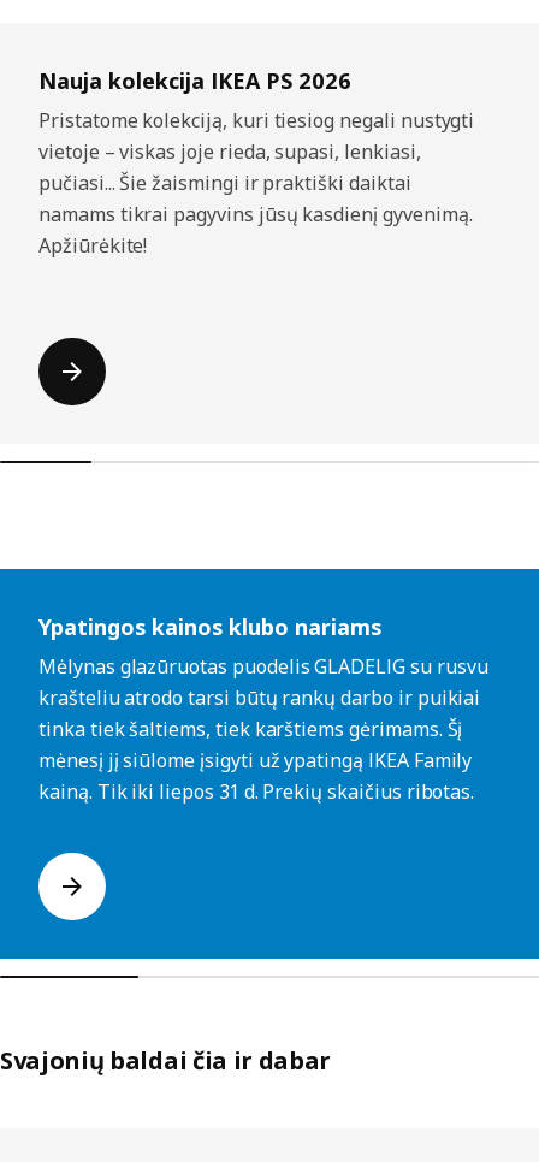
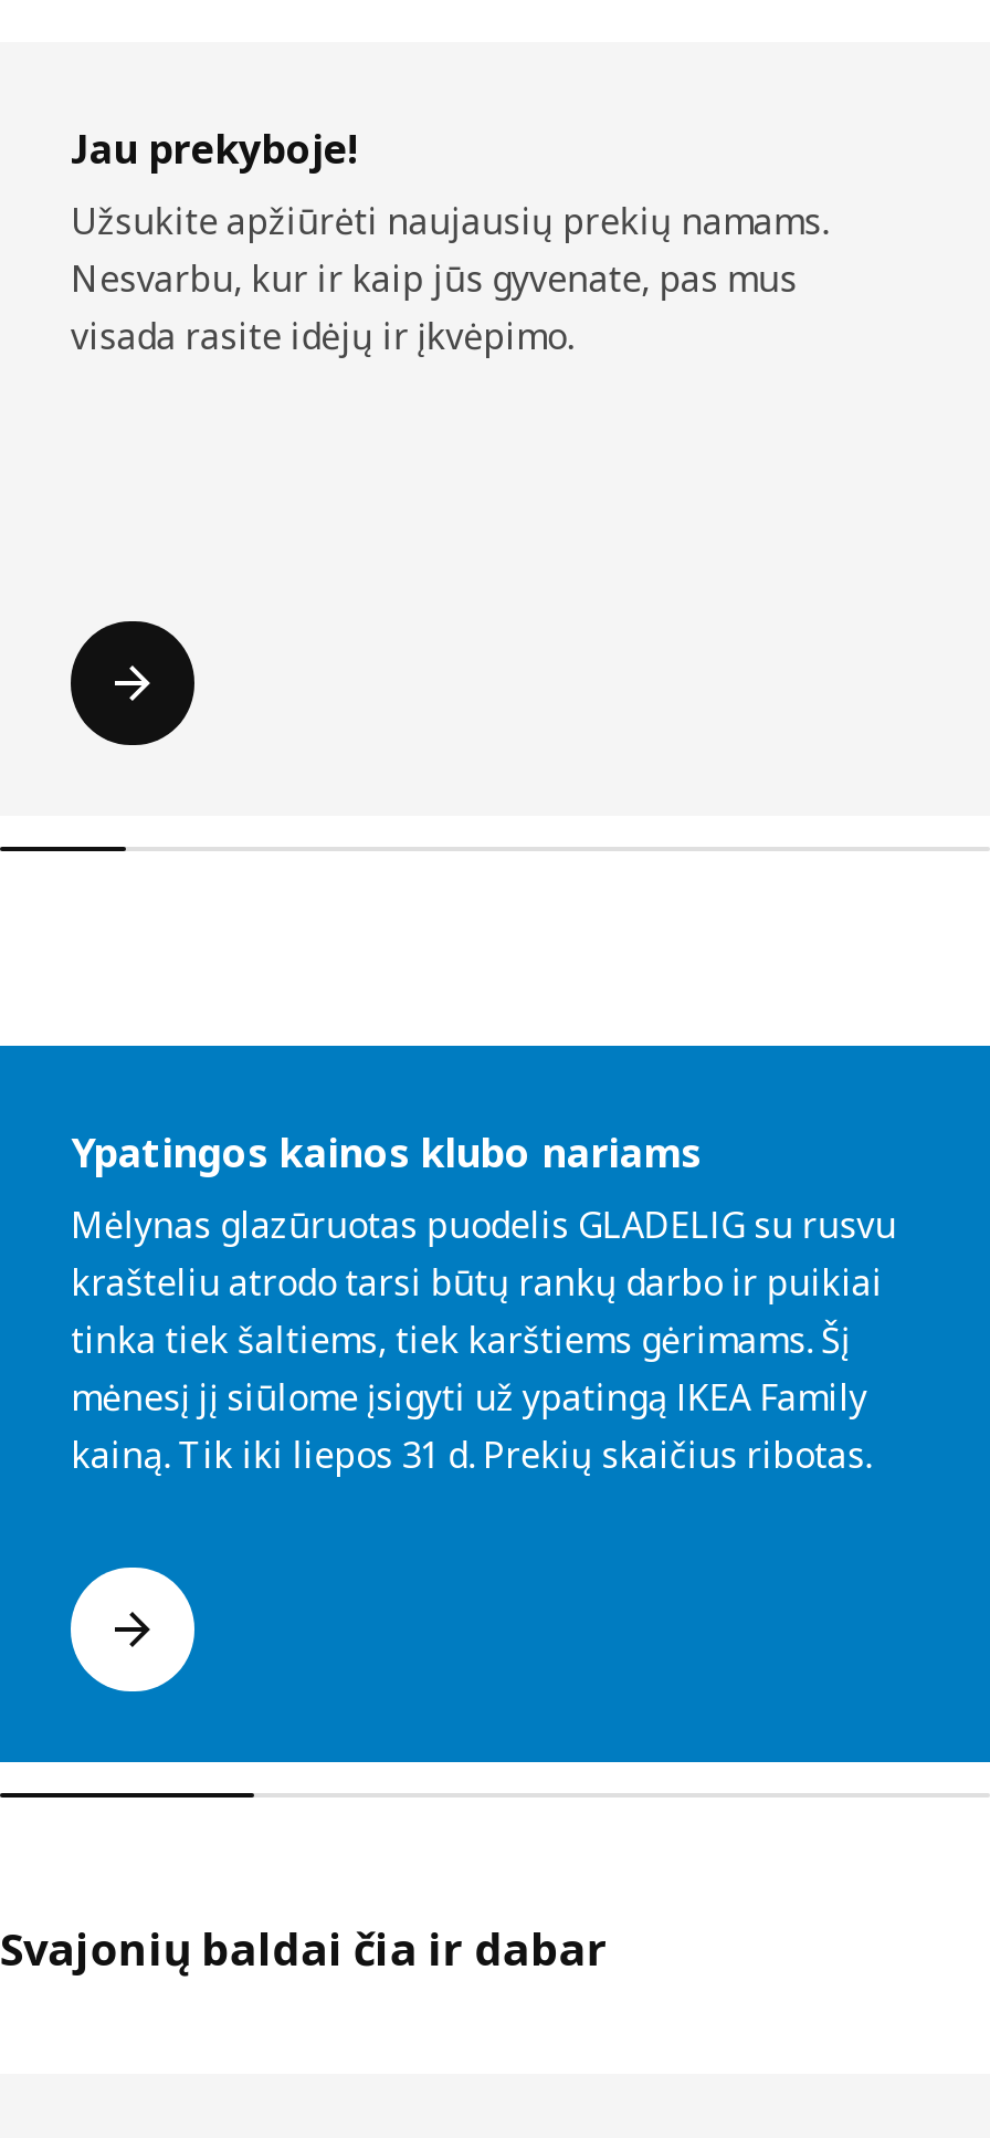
[38,66,474,259] Nauja kolekcija IKEA PS 2026 | Pristatome kolekciją, kuri tiesiog negali nustygti | vietoje – viskas joje rieda, supasi, lenkiasi, | pučiasi... Šie žaismingi ir praktiški daiktai | namams tikrai pagyvins jūsų kasdienį gyvenimą. | Apžiūrėkite! -> [71,121,828,360] Jau prekyboje! | Užsukite apžiūrėti naujausių prekių namams. | Nesvarbu, kur ir kaip jūs gyvenate, pas mus | visada rasite idėjų ir įkvėpimo.

